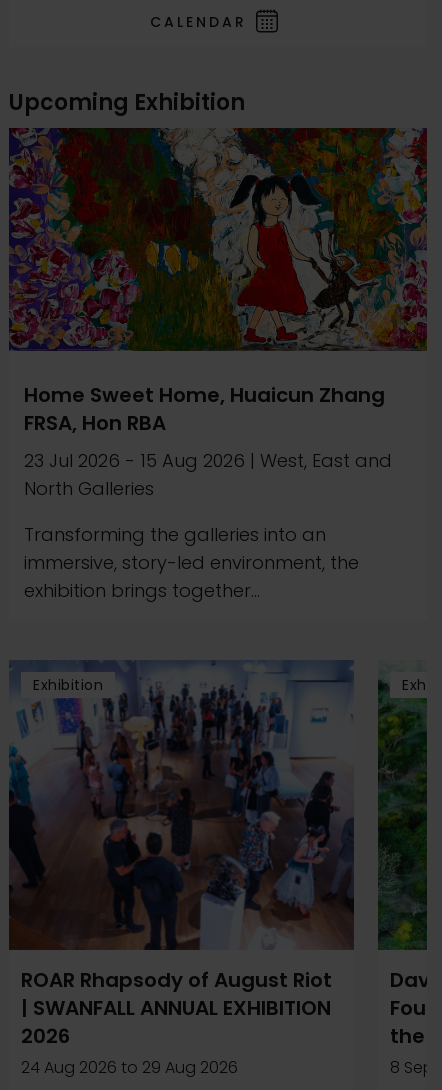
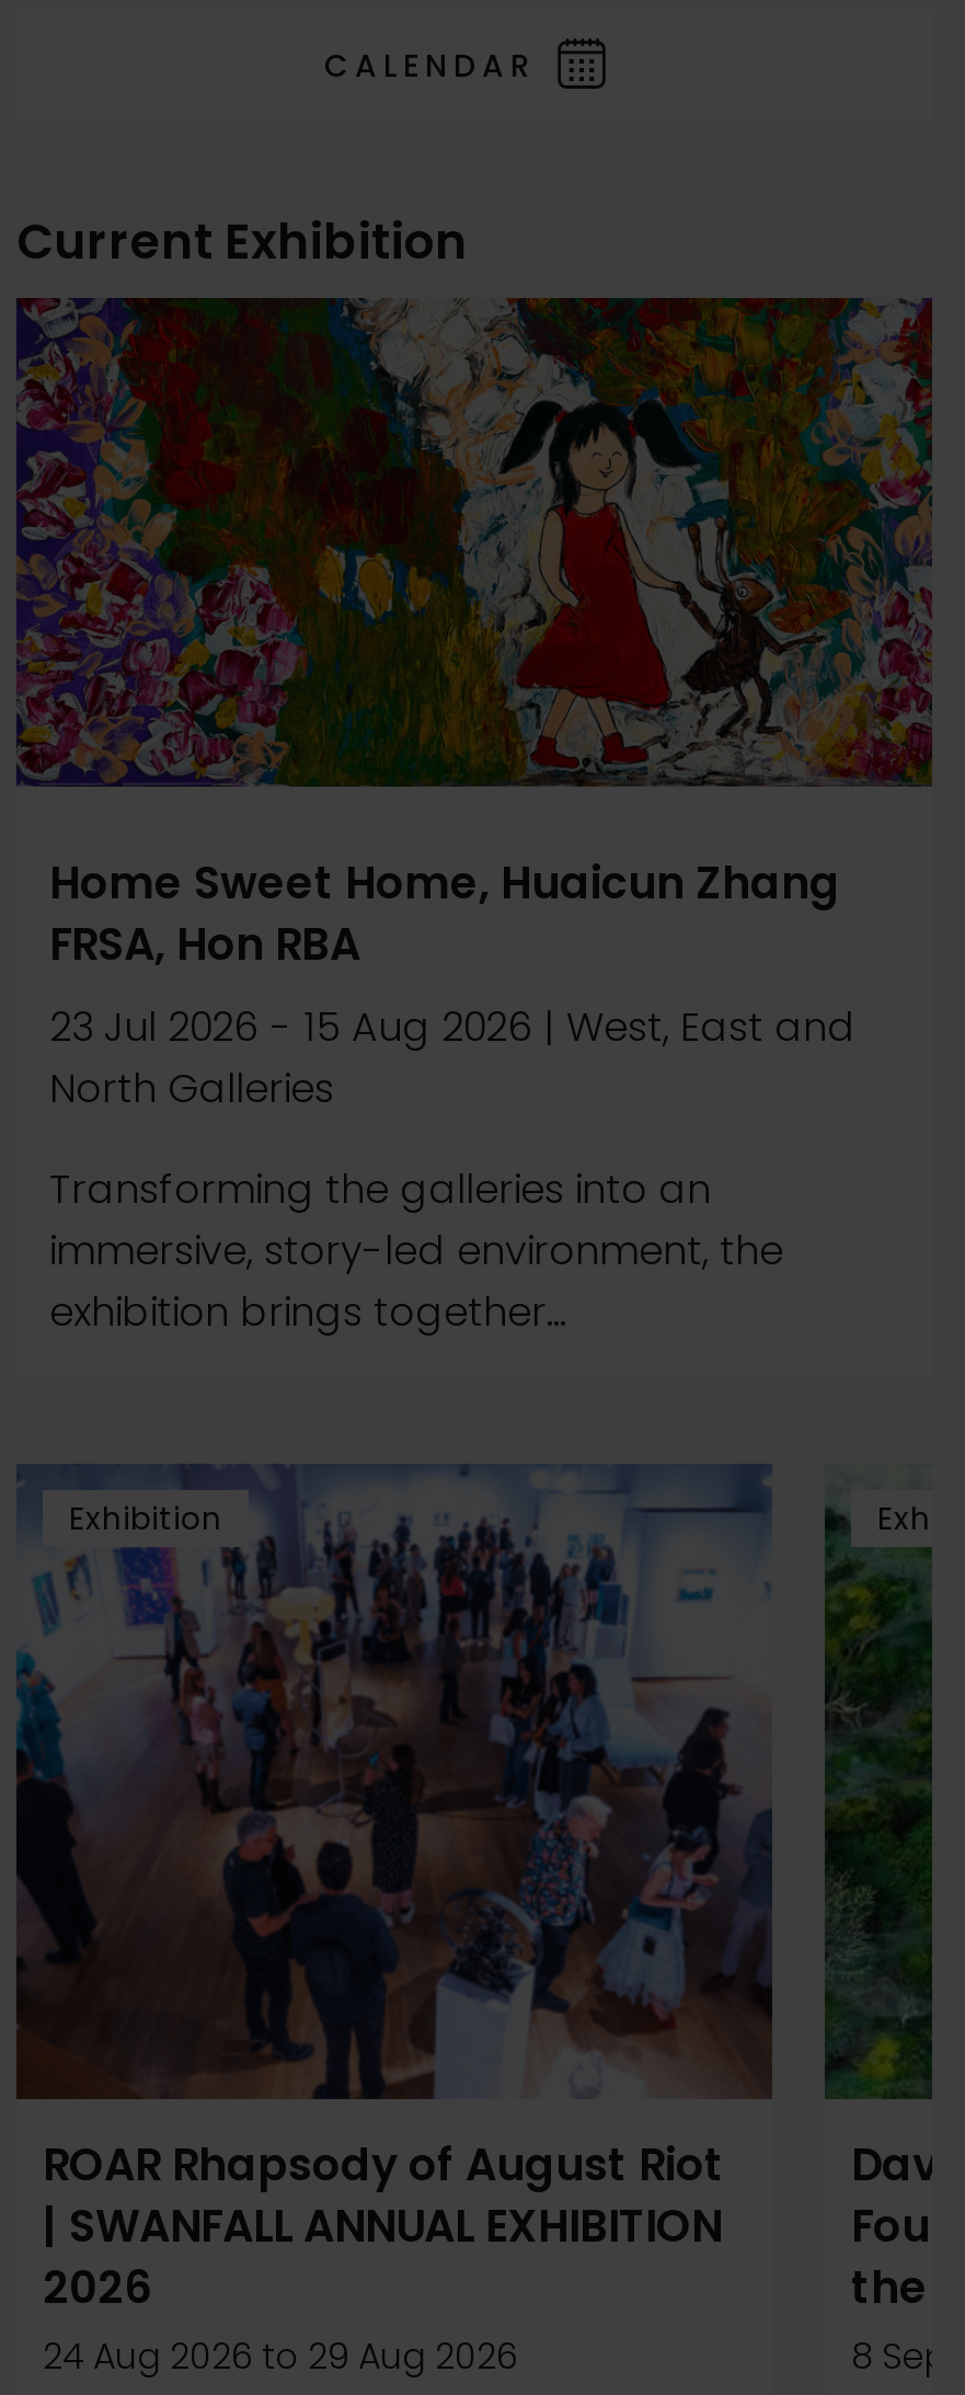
[9,87,245,118] Upcoming Exhibition -> [16,208,468,276] Current Exhibition

